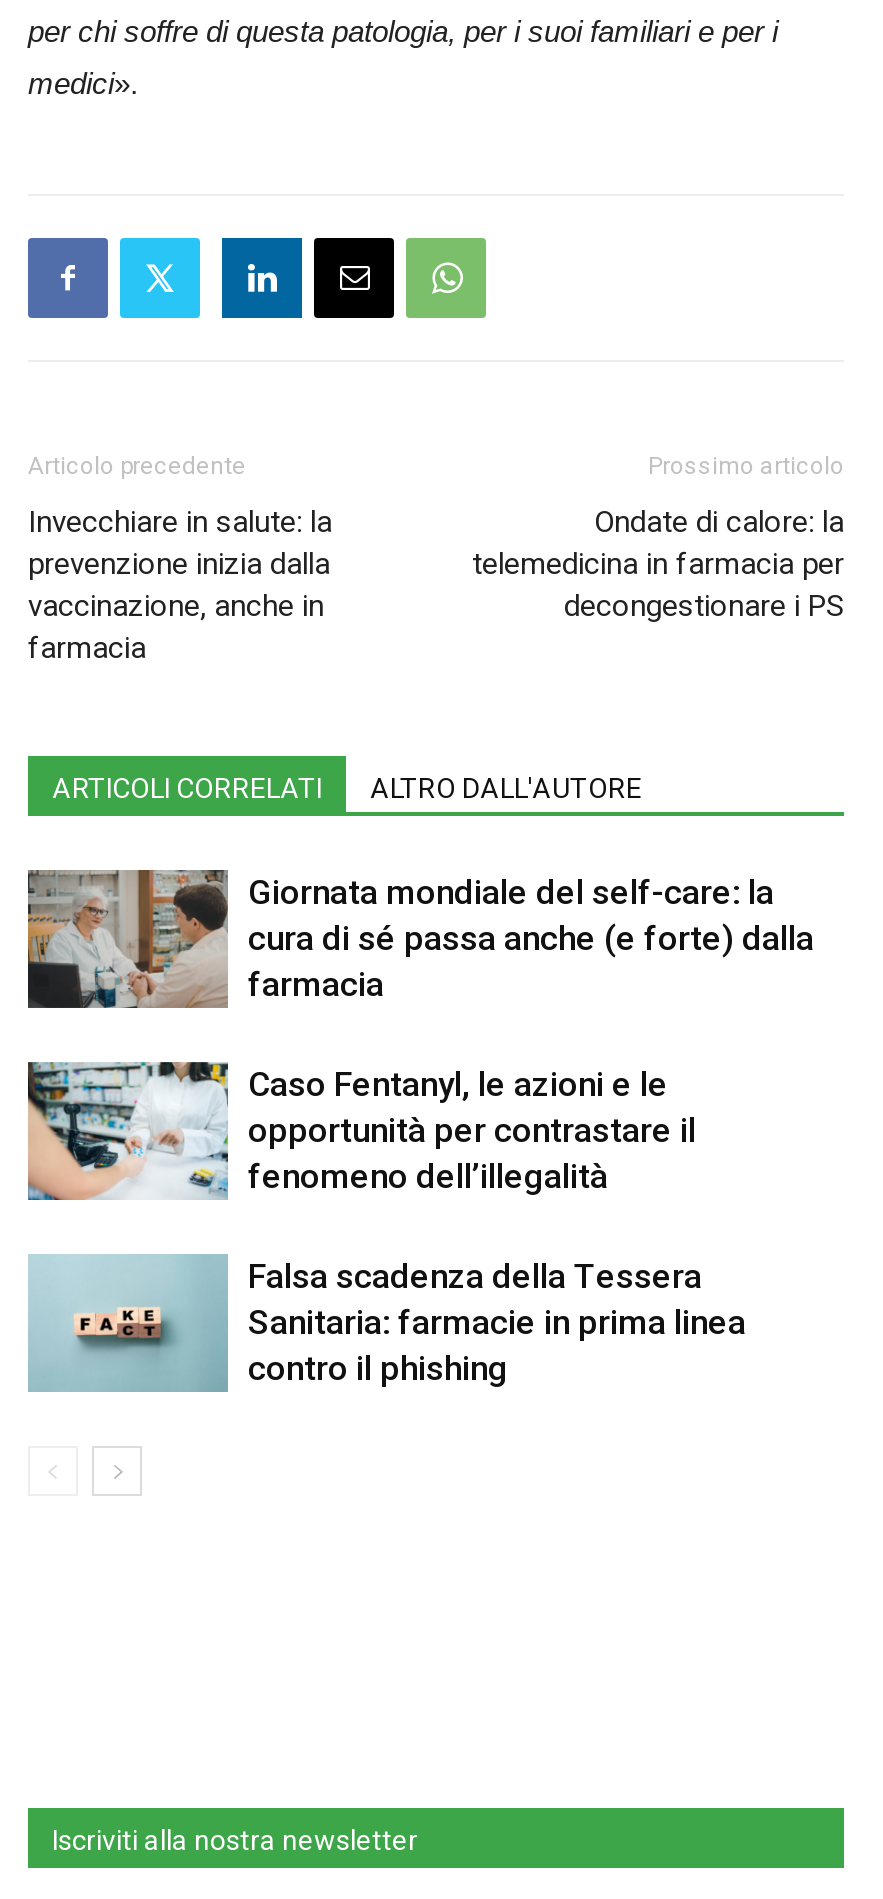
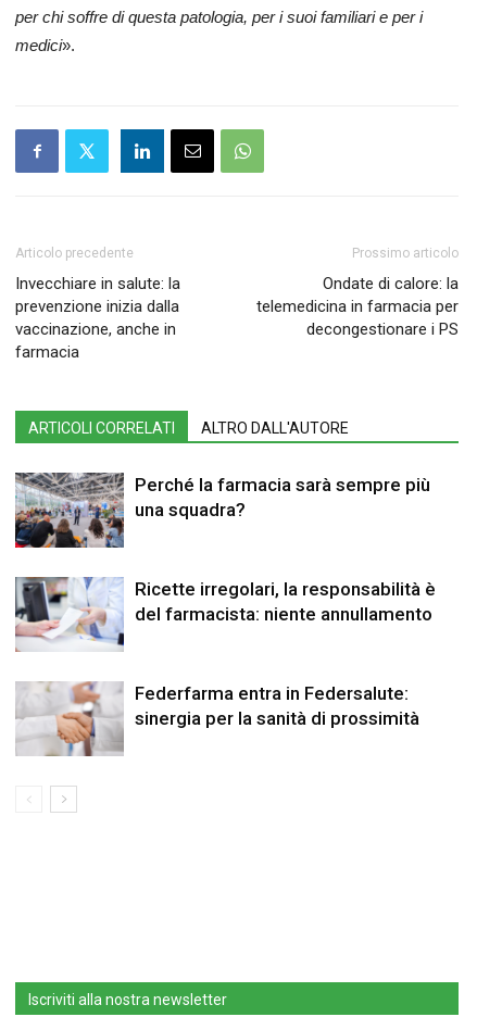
[26,868,814,1010] [image] | Giornata mondiale del self-care: la | cura di sé passa anche (e forte) dalla | farmacia -> [14,473,430,549] [image] | Perché la farmacia sarà sempre più | una squadra?
[26,1060,696,1202] [image] | Caso Fentanyl, le azioni e le | opportunità per contrastare il | fenomeno dell’illegalità -> [14,576,436,653] [image] | Ricette irregolari, la responsabilità è | del farmacista: niente annullamento
[28,1254,746,1392] [image] | Falsa scadenza della Tessera | Sanitaria: farmacie in prima linea | contro il phishing -> [16,681,419,757] [image] | Federfarma entra in Federsalute: | sinergia per la sanità di prossimità

